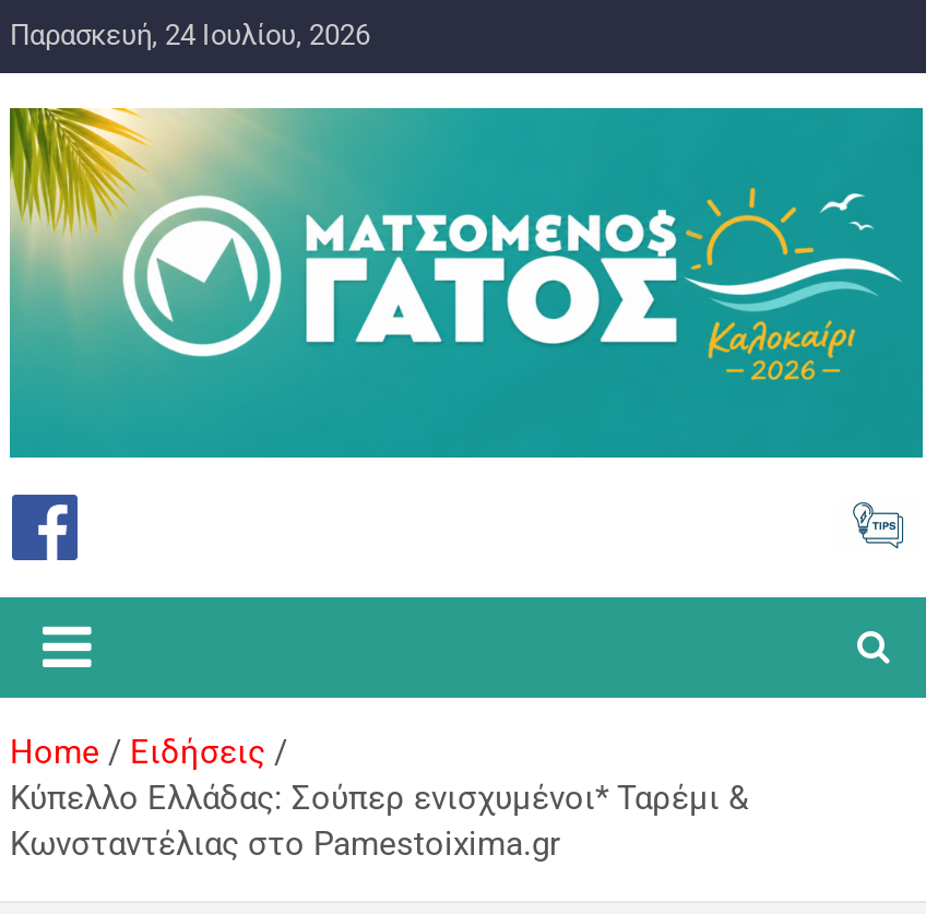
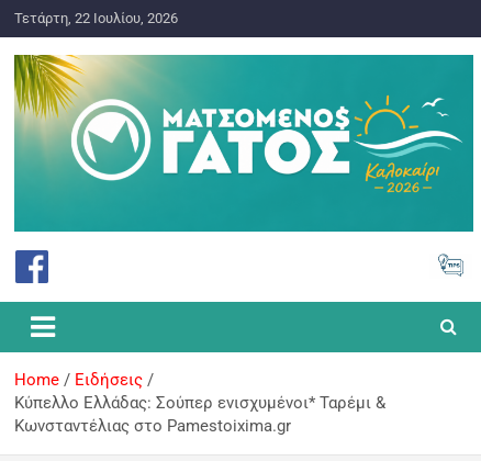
[10,19,370,51] Παρασκευή, 24 Ιουλίου, 2026 -> [14,10,178,26] Τετάρτη, 22 Ιουλίου, 2026

